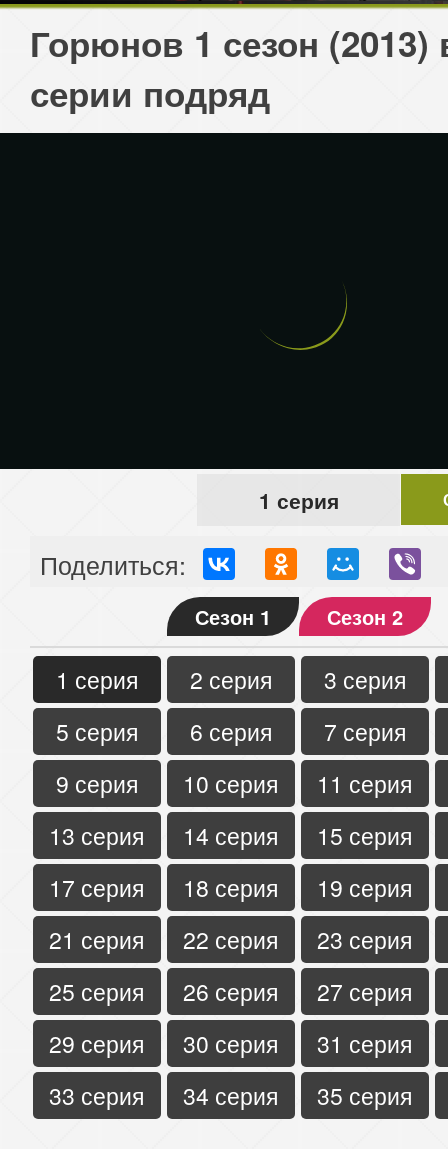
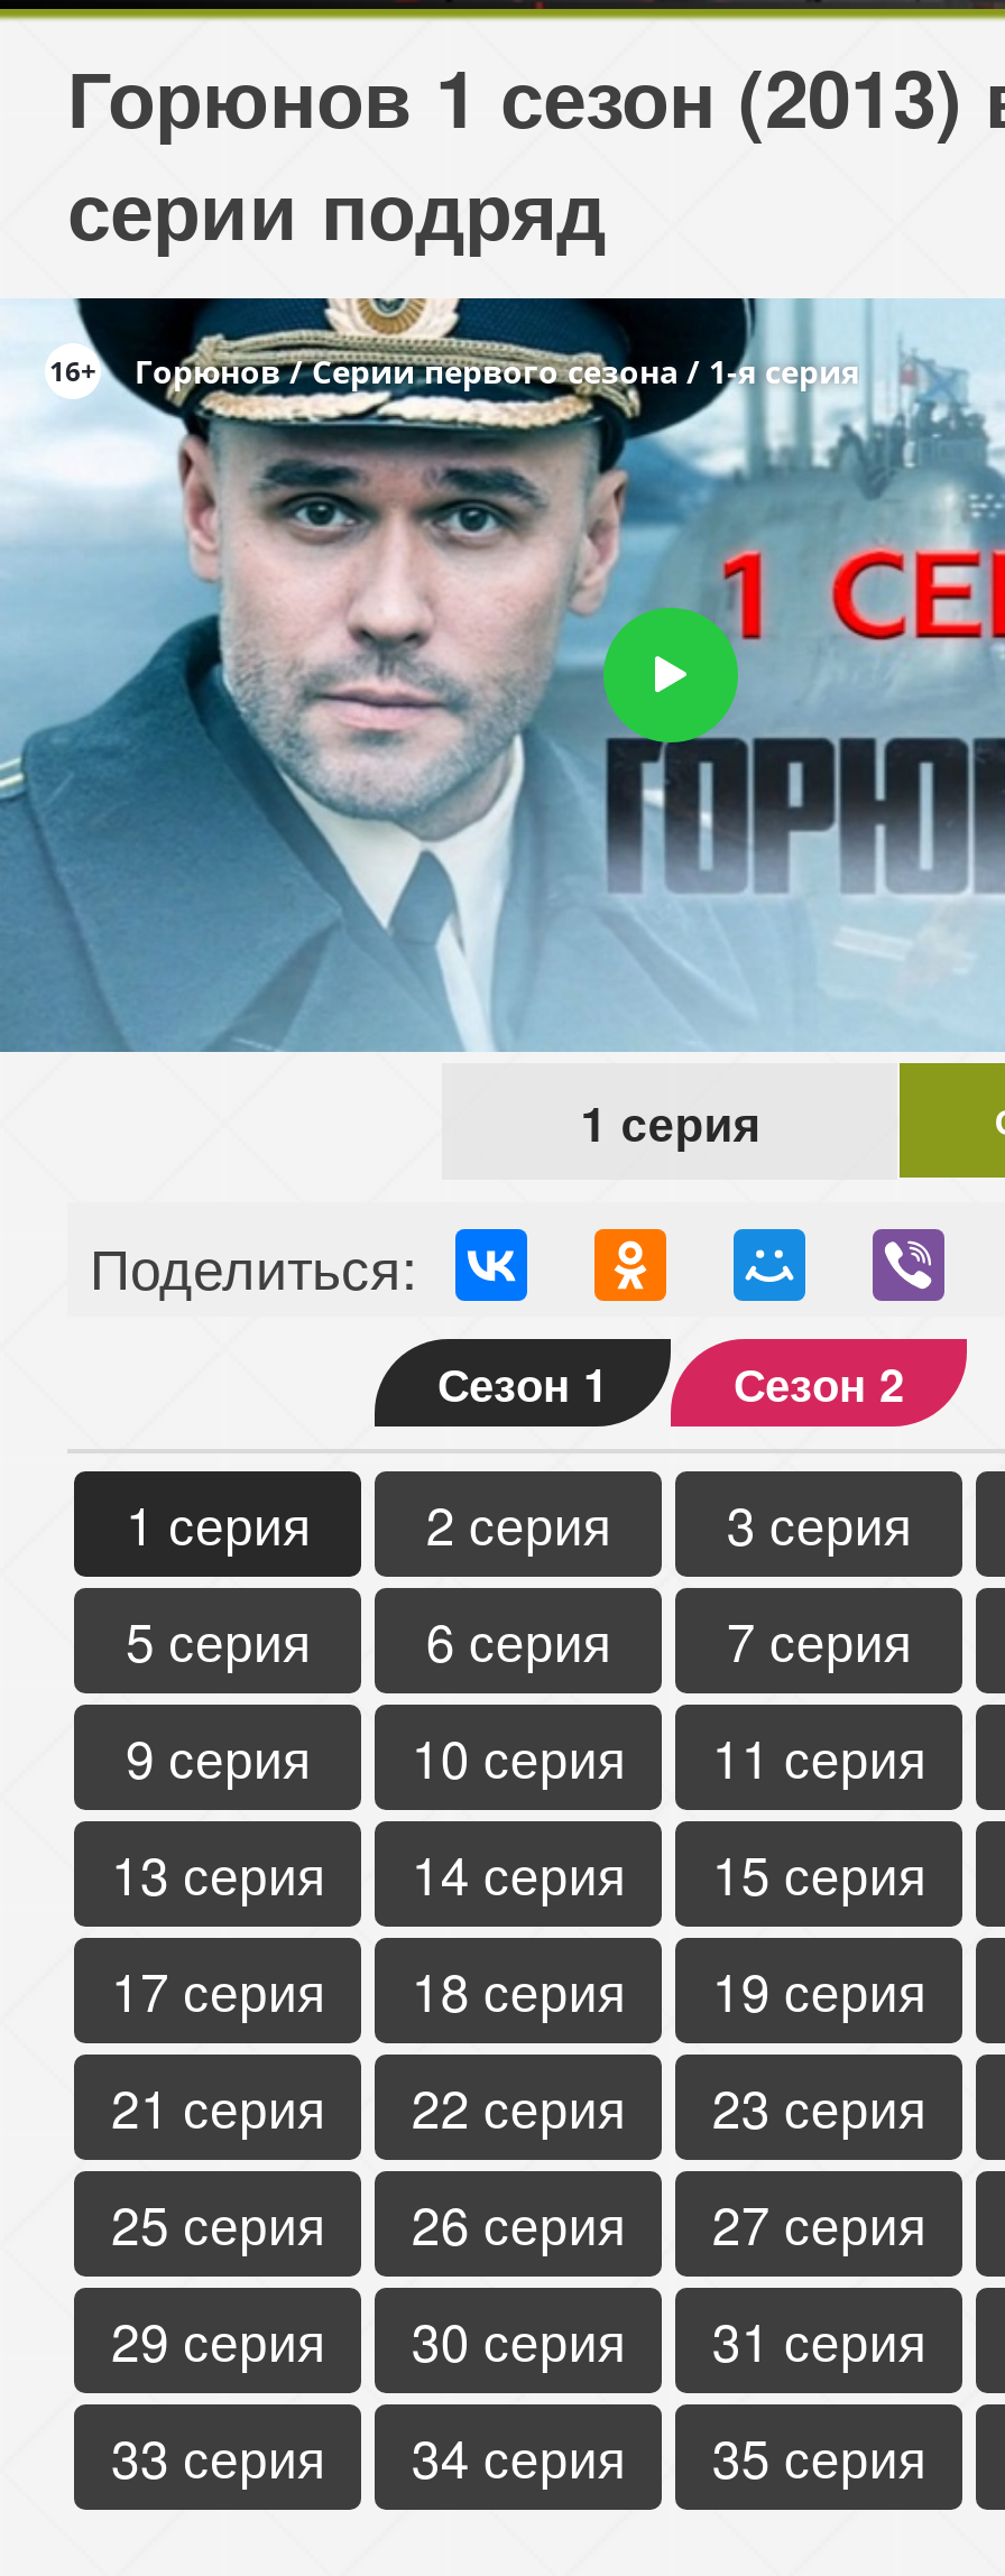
none -> [7,296,998,1054] [image]

